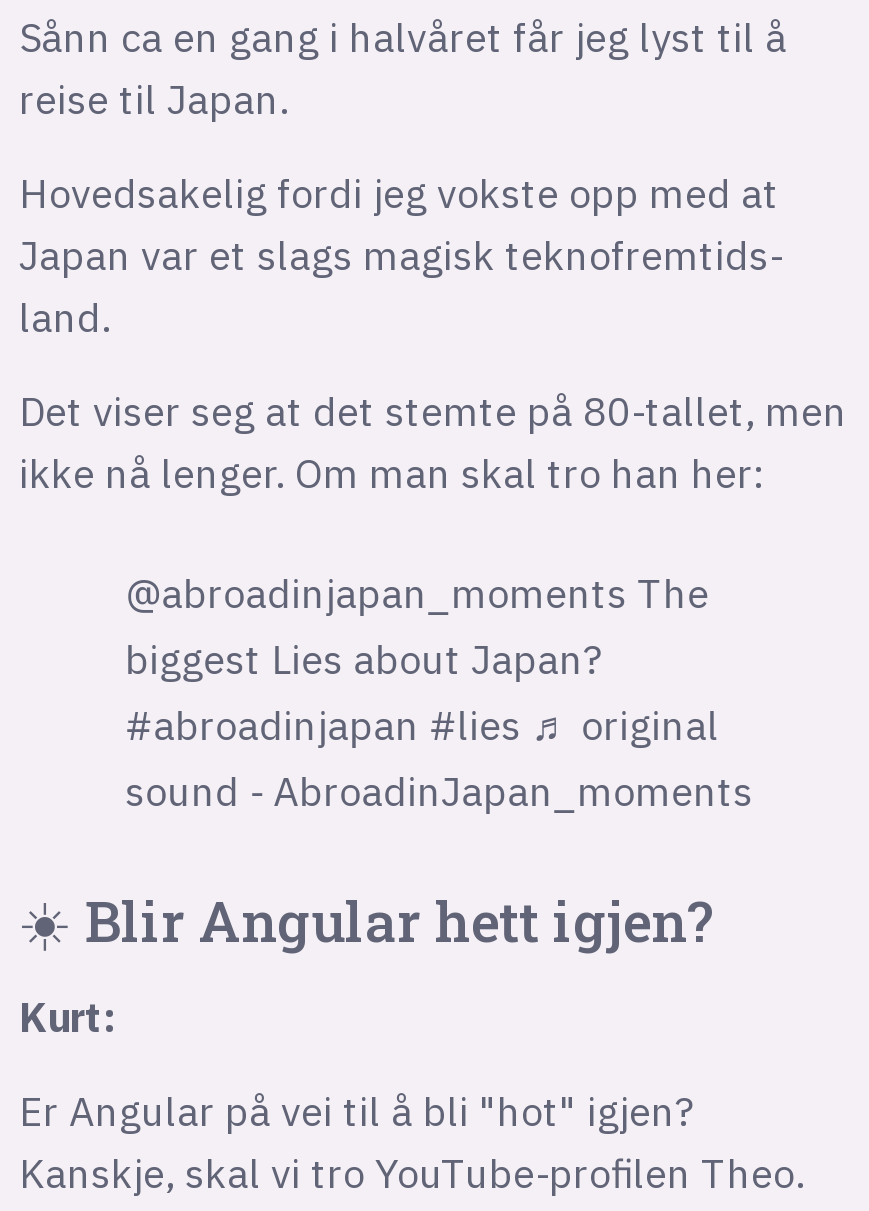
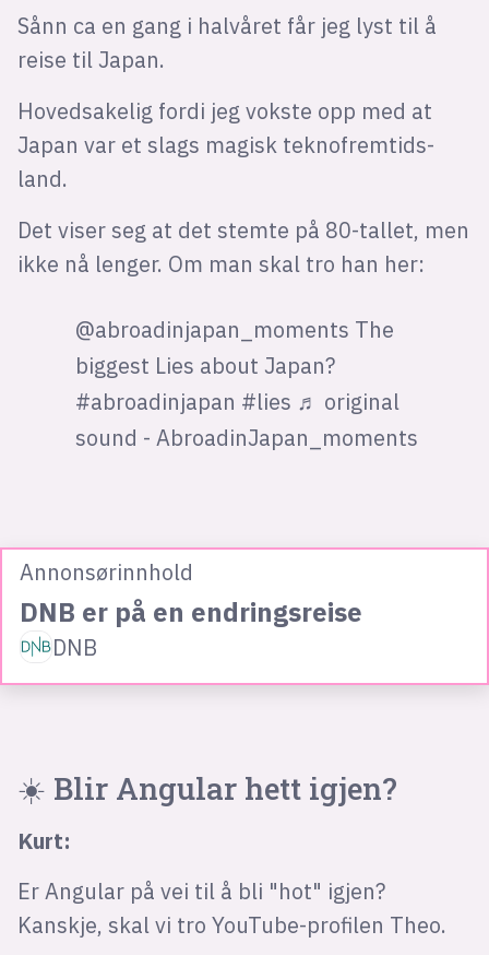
none -> [3,546,486,693] [image] | Annonsørinnhold | DNB er på en endringsreise | DNB

